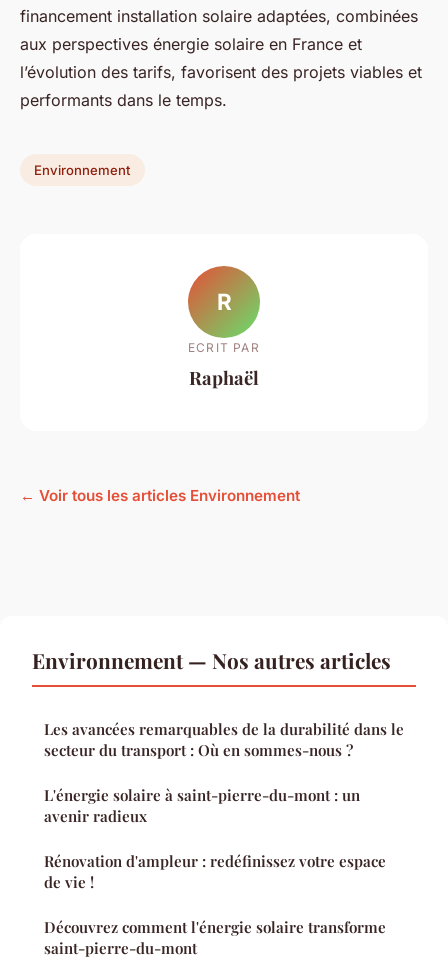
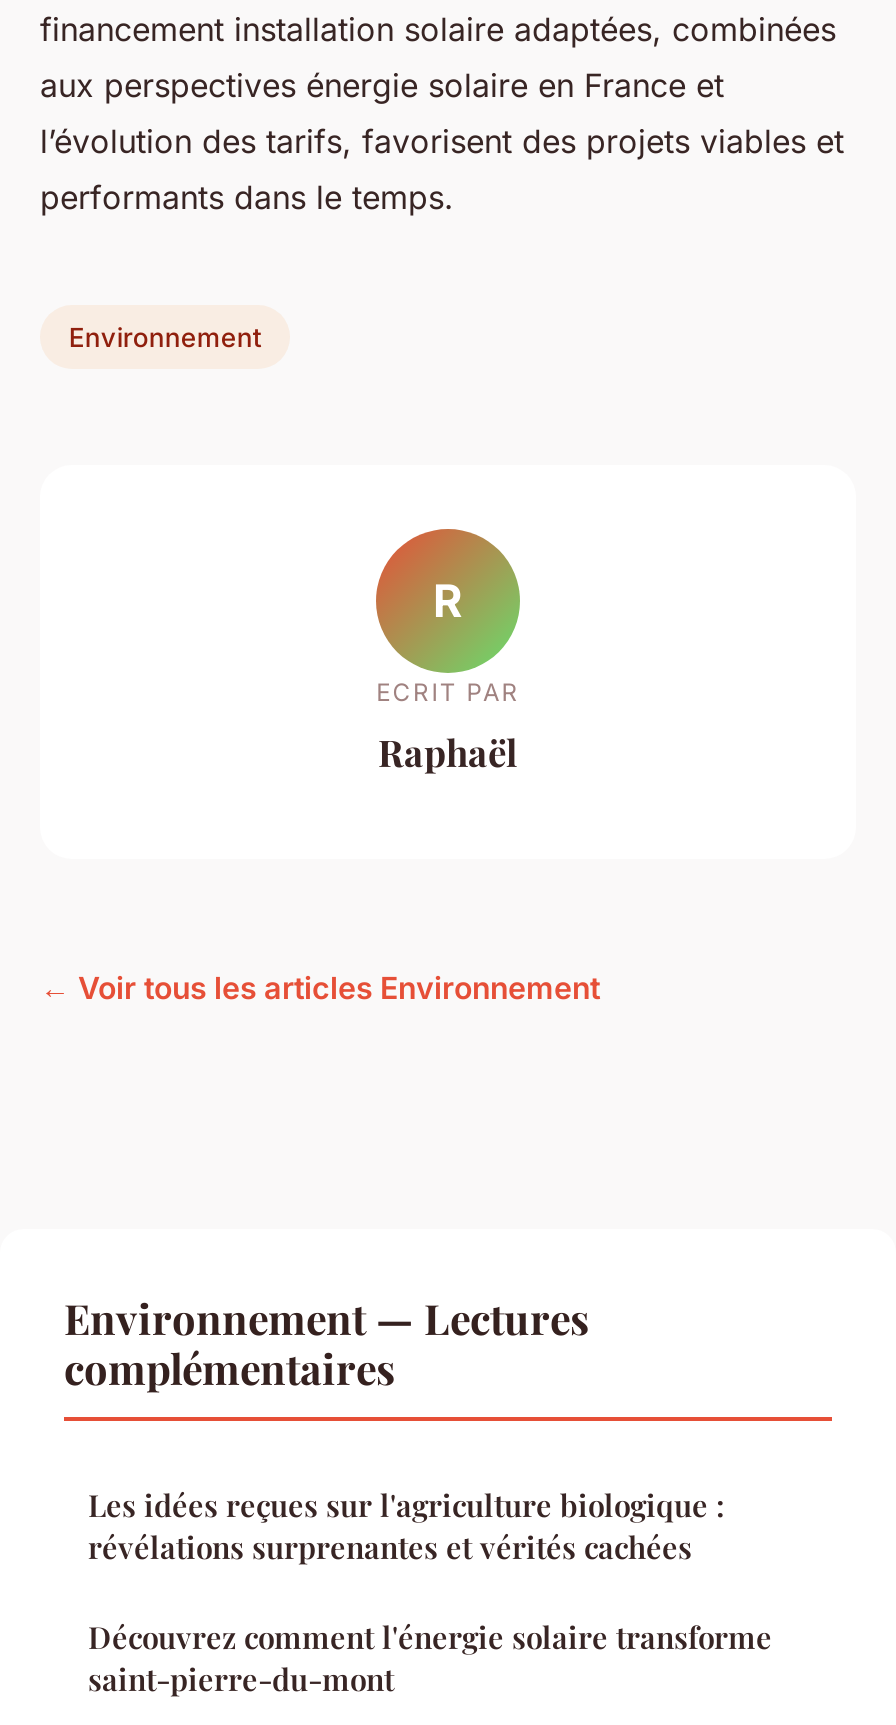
[32,646,404,892] Environnement — Nos autres articles | Les avancées remarquables de la durabilité dans le | secteur du transport : Où en sommes-nous ? | L'énergie solaire à saint-pierre-du-mont : un | avenir radieux | Rénovation d'ampleur : redéfinissez votre espace | de vie ! -> [64,1289,724,1567] Environnement — Lectures | complémentaires | Les idées reçues sur l'agriculture biologique : | révélations surprenantes et vérités cachées

